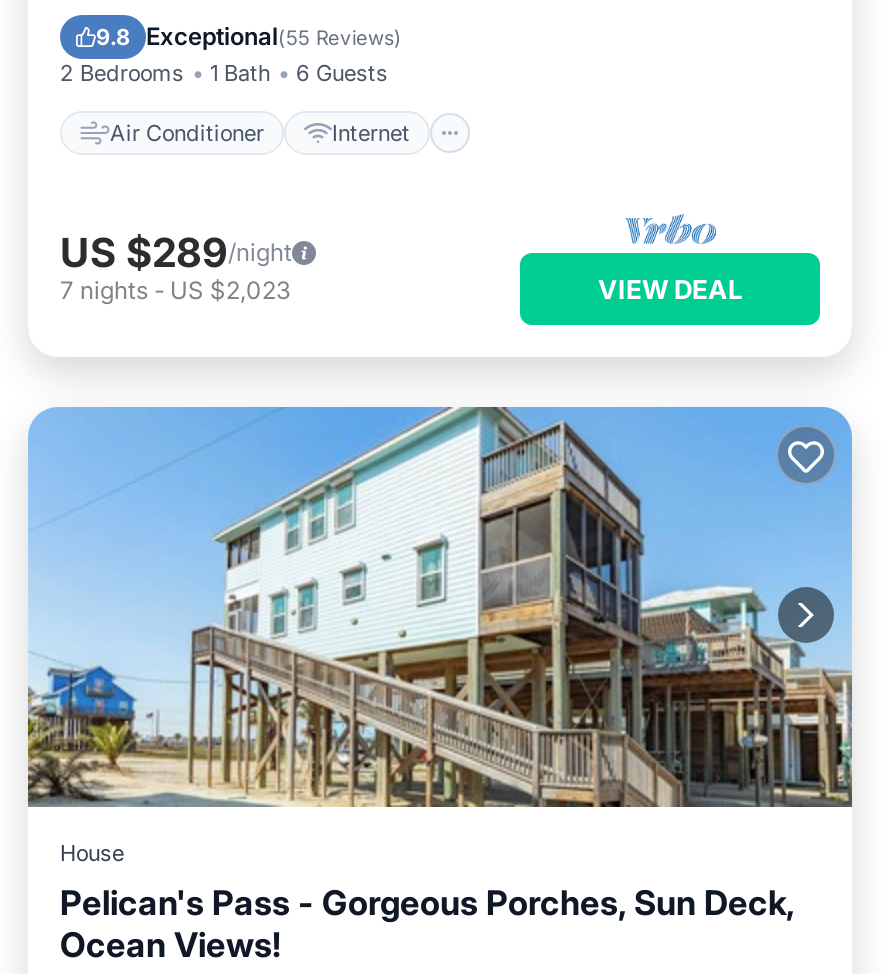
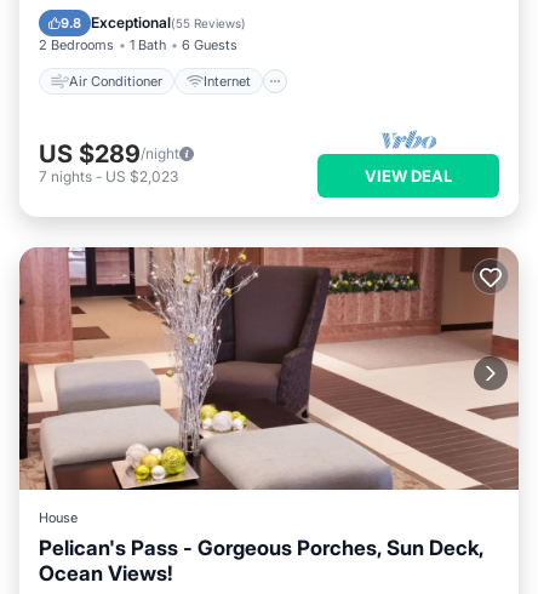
[26,405,854,809] [image] -> [18,246,520,491] [image]

